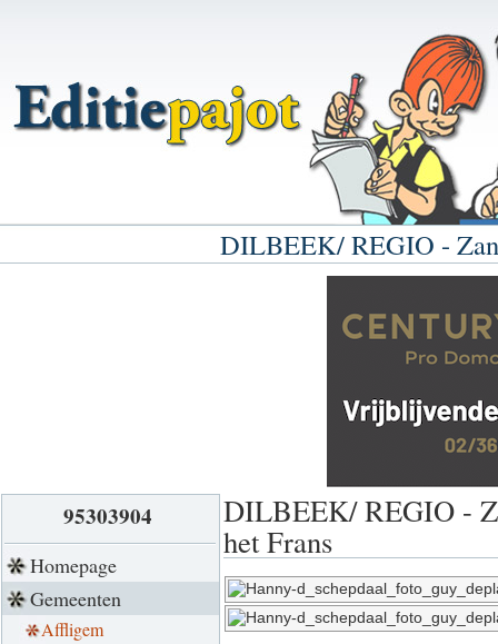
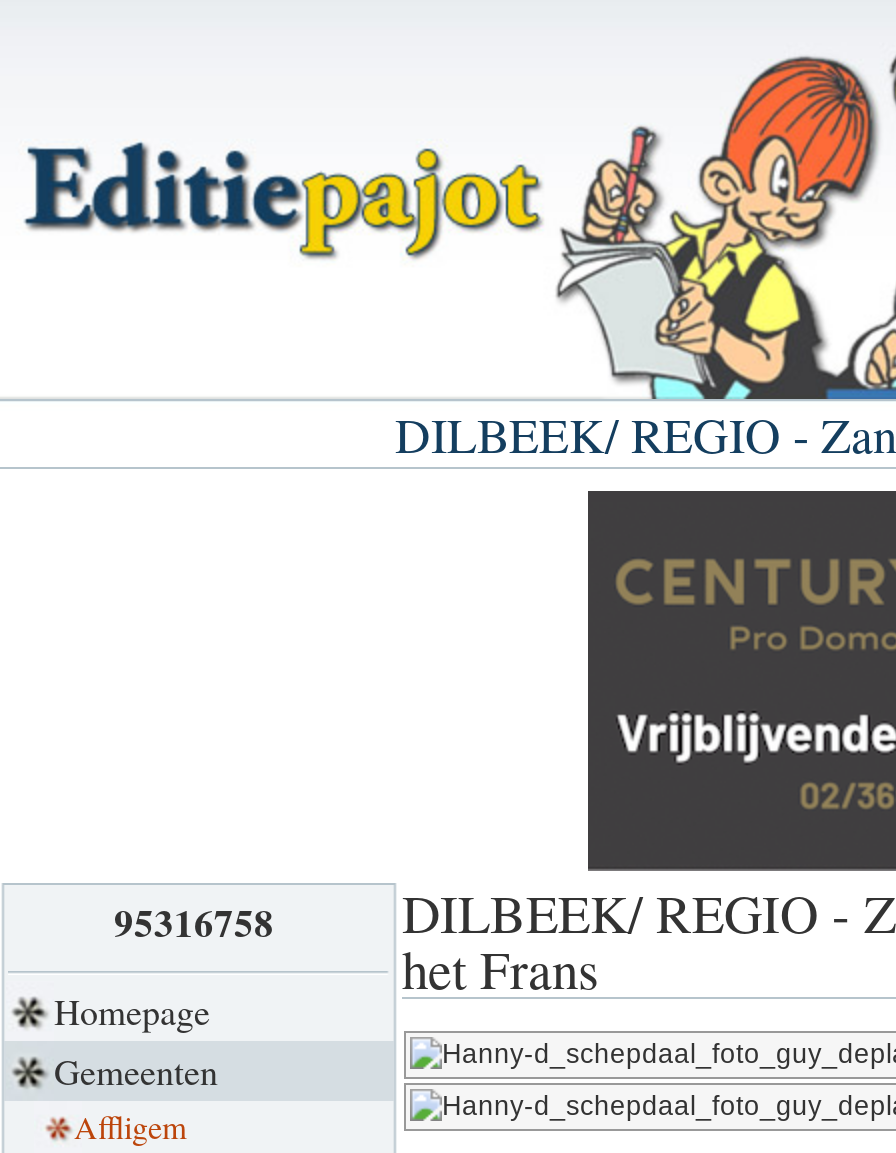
[63,501,152,531] 95303904 -> [114,895,274,949] 95316758

